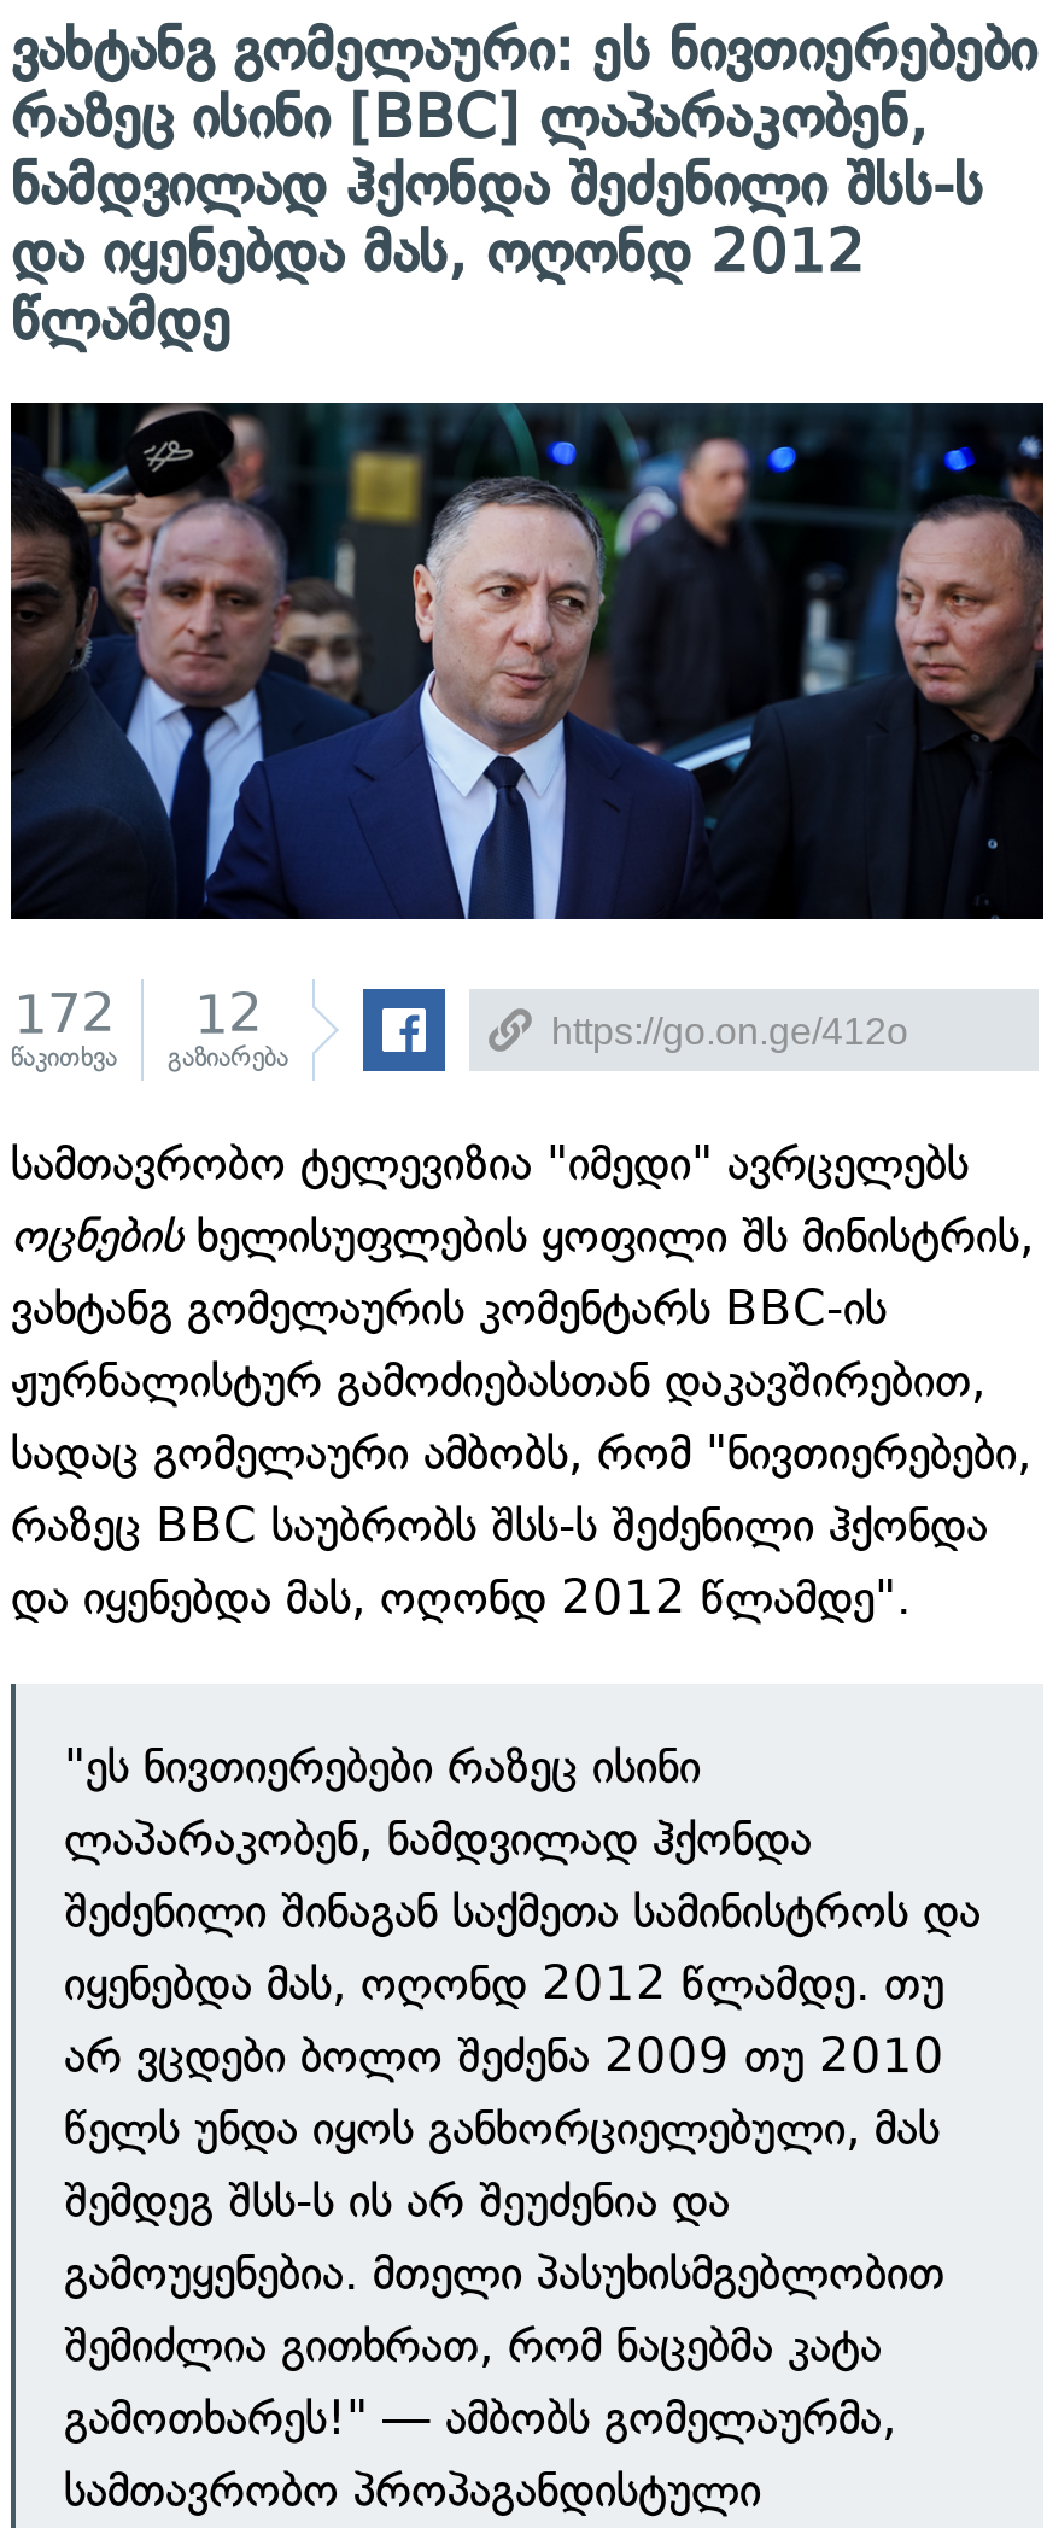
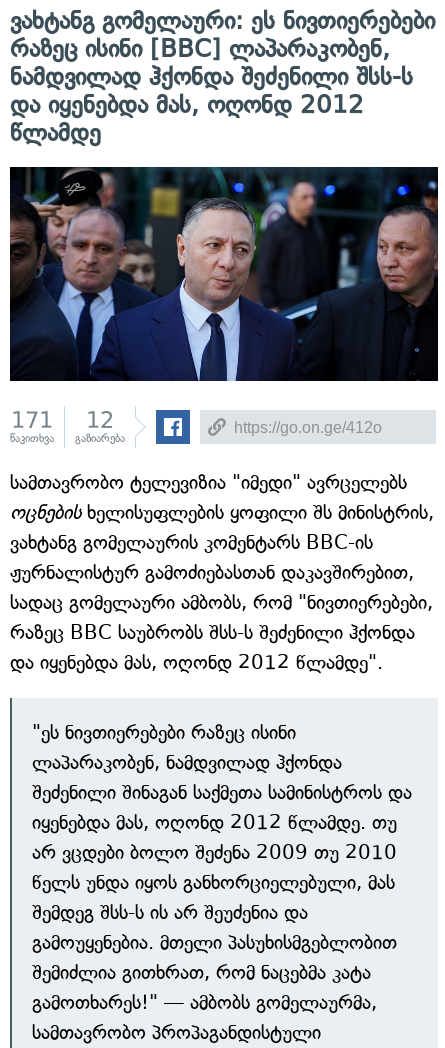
[13,982,262,1047] 172 12 -> [11,407,114,434] 171 12

